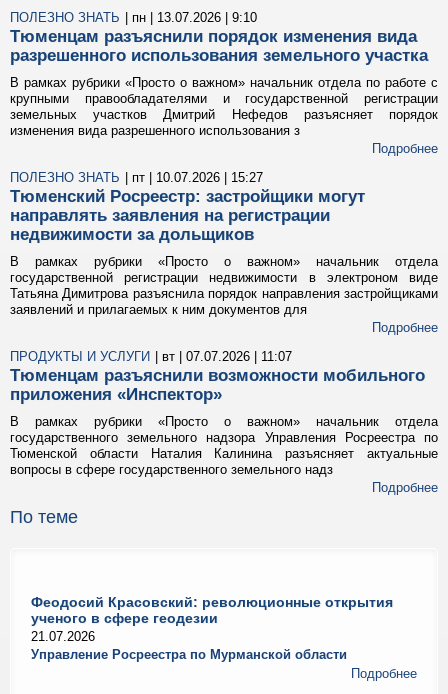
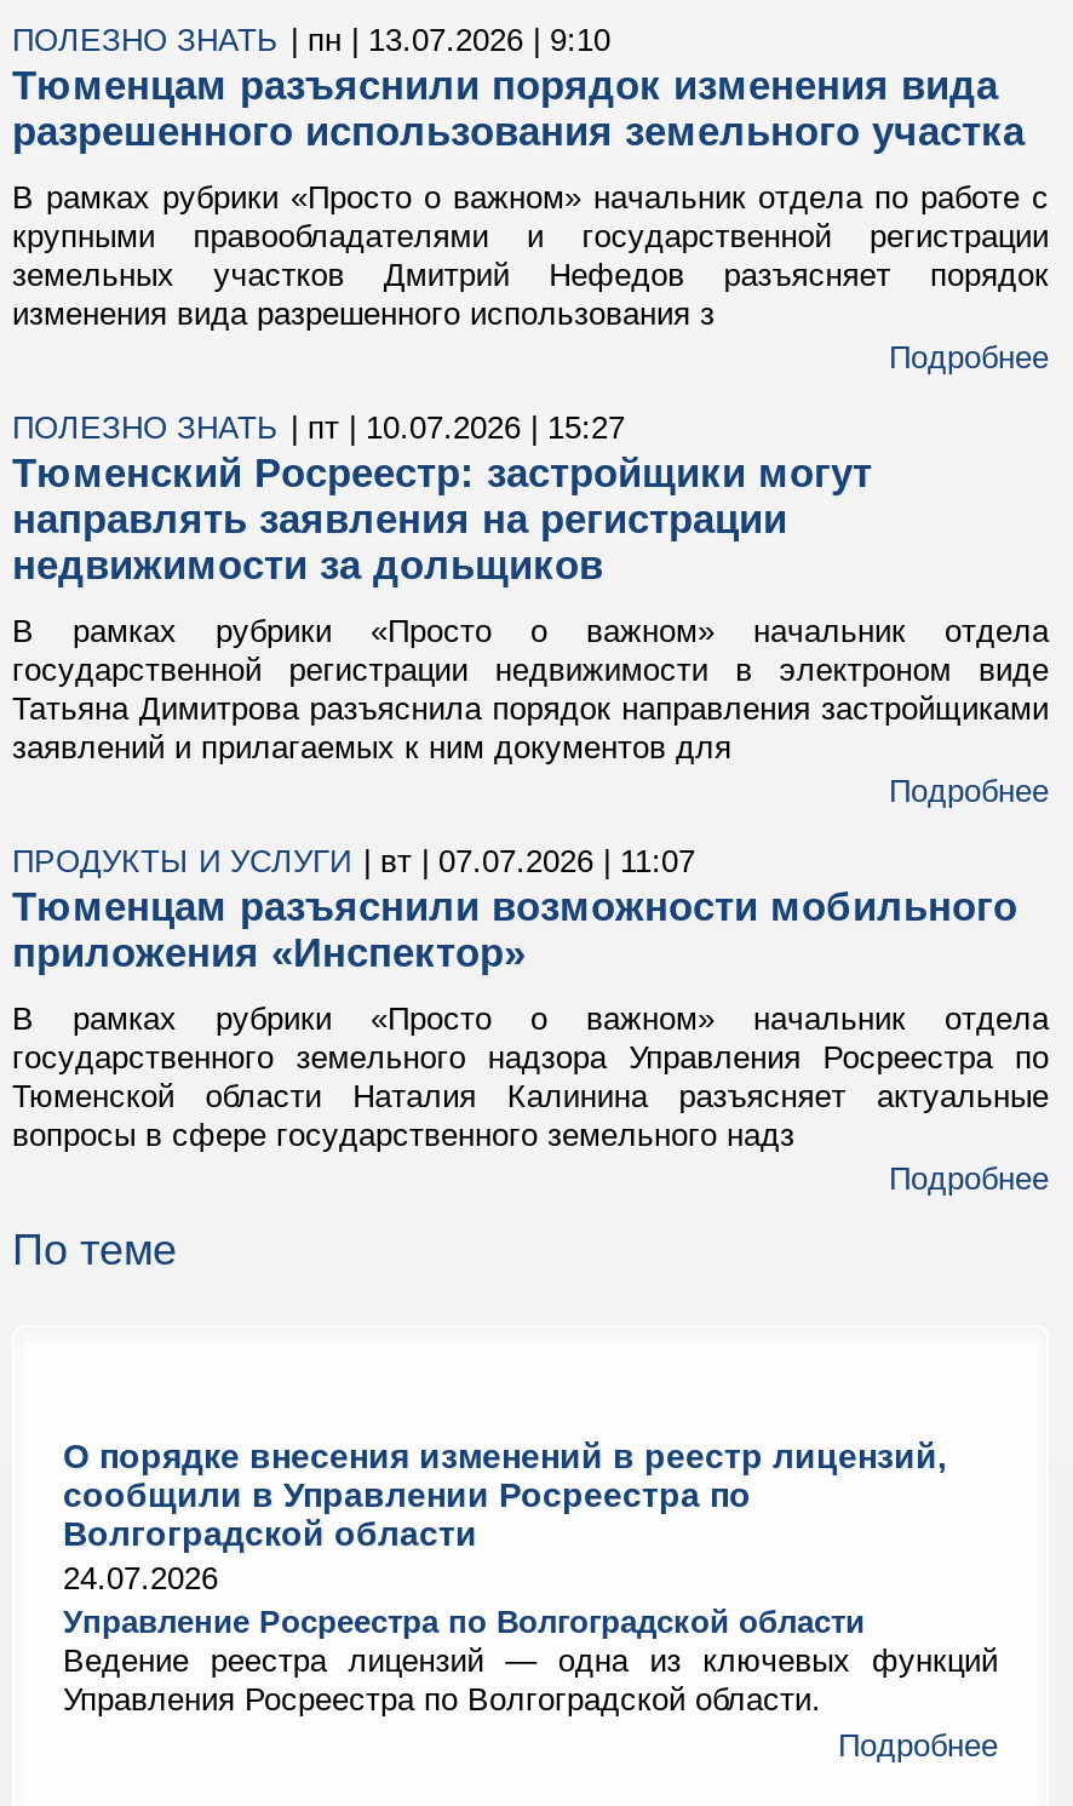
[31,594,393,662] Феодосий Красовский: революционные открытия | ученого в сфере геодезии | 21.07.2026 | Управление Росреестра по Мурманской области -> [63,1436,998,1717] О порядке внесения изменений в реестр лицензий, | сообщили в Управлении Росреестра по | Волгоградской области | 24.07.2026 | Управление Росреестра по Волгоградской области | Ведение реестра лицензий — одна из ключевых функций | Управления Росреестра по Волгоградской области.

